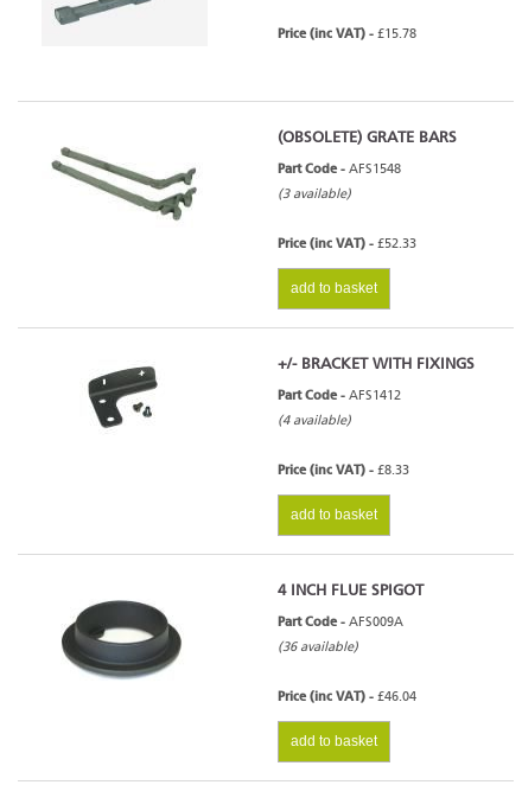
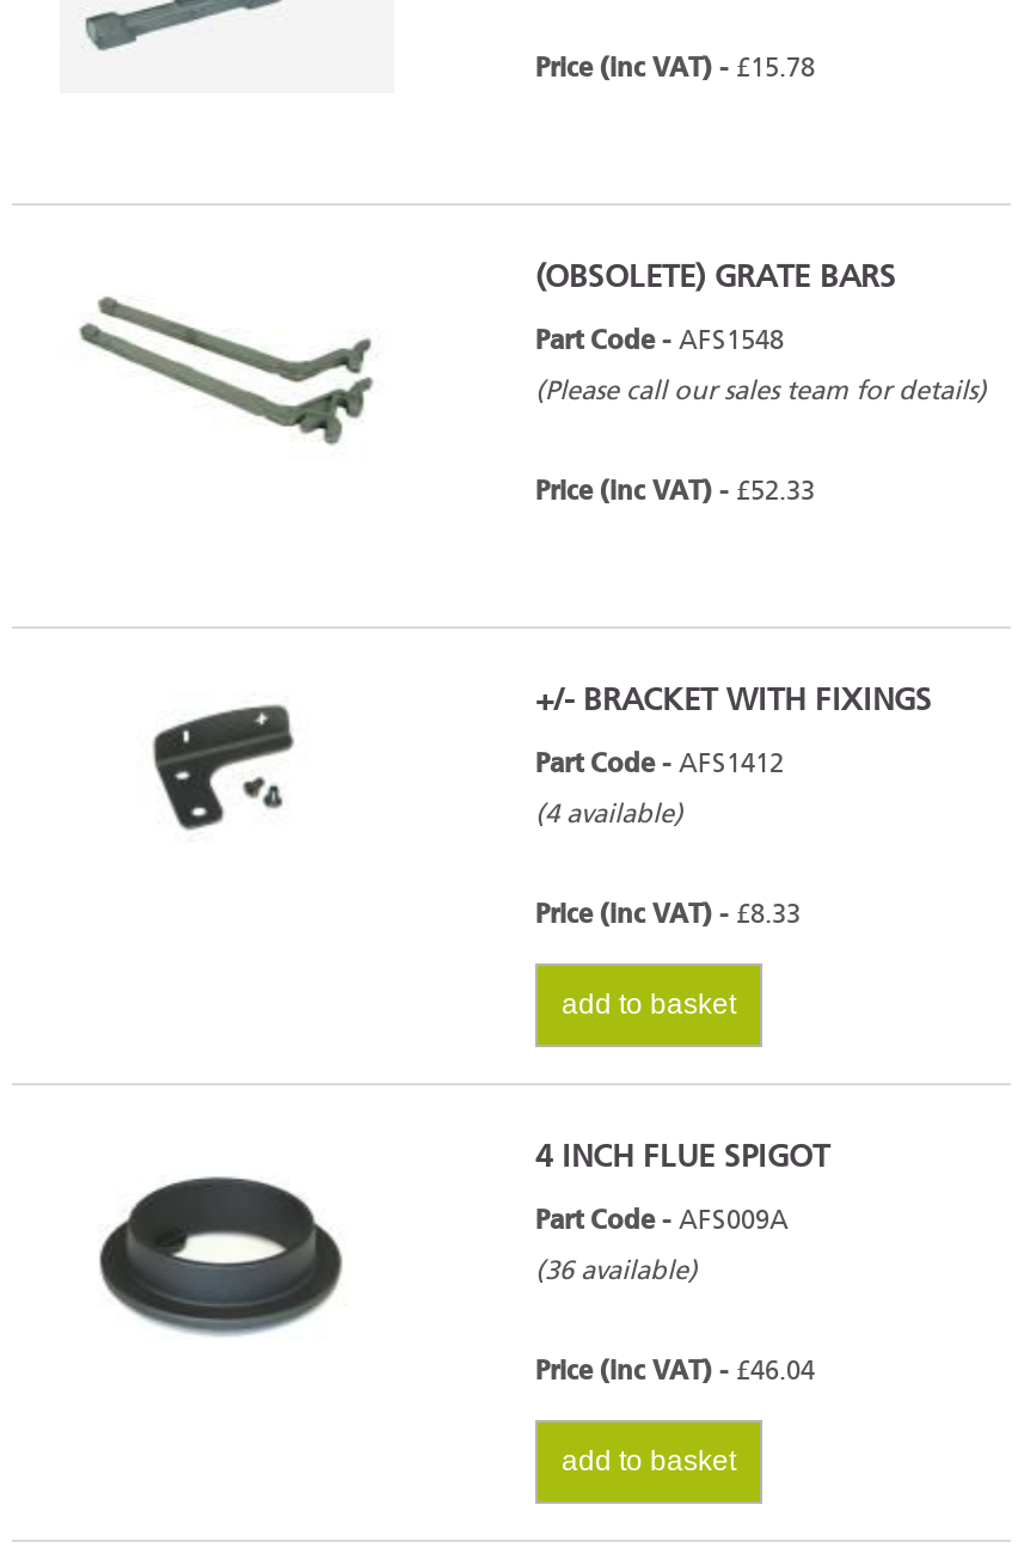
[278,187,351,200] (3 available) -> [535,378,987,404] (Please call our sales team for details)
[291,280,377,296] add to basket -> none

